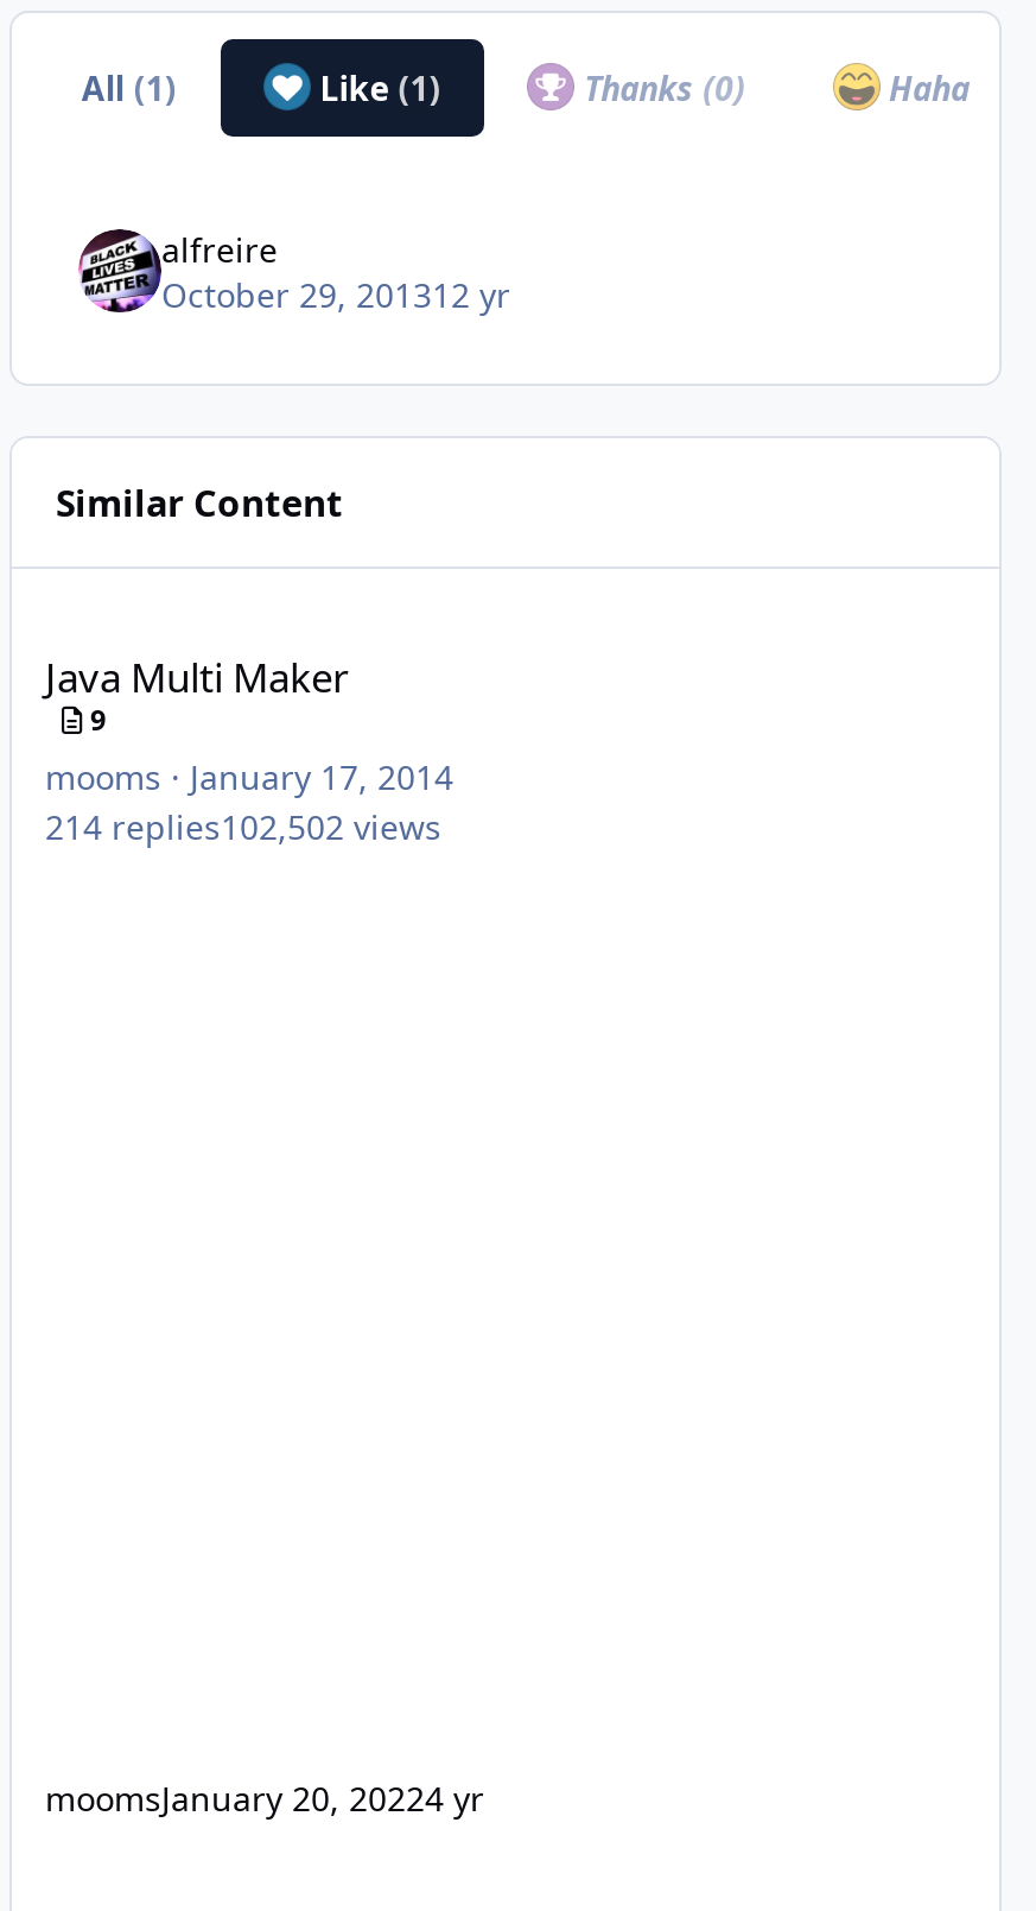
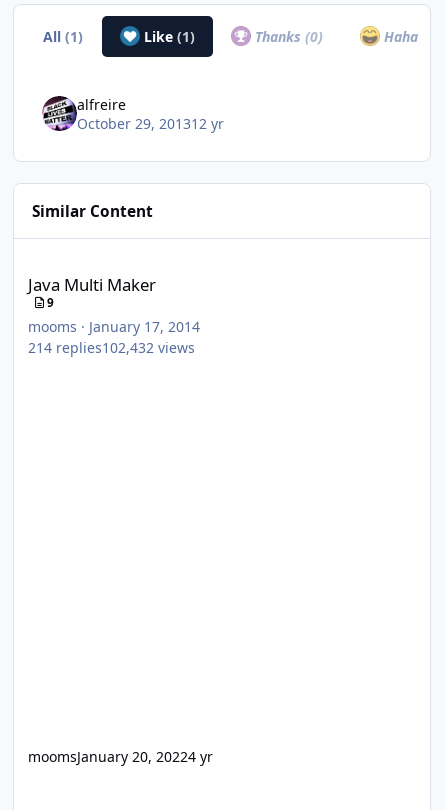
[45,804,441,849] 214 replies102,502 views -> [28,338,195,357] 214 replies102,432 views

